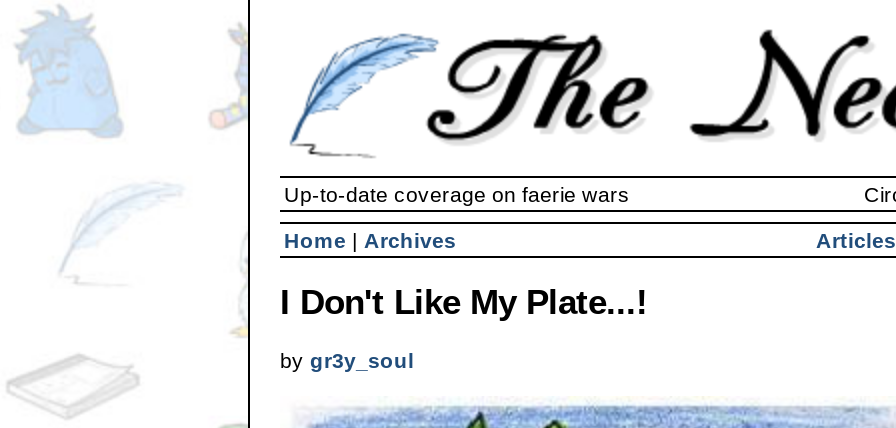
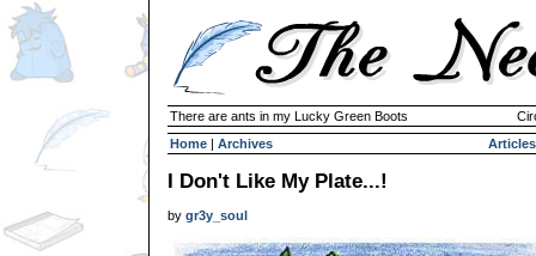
[284,182,630,206] Up-to-date coverage on faerie wars -> [170,109,408,123] There are ants in my Lucky Green Boots

